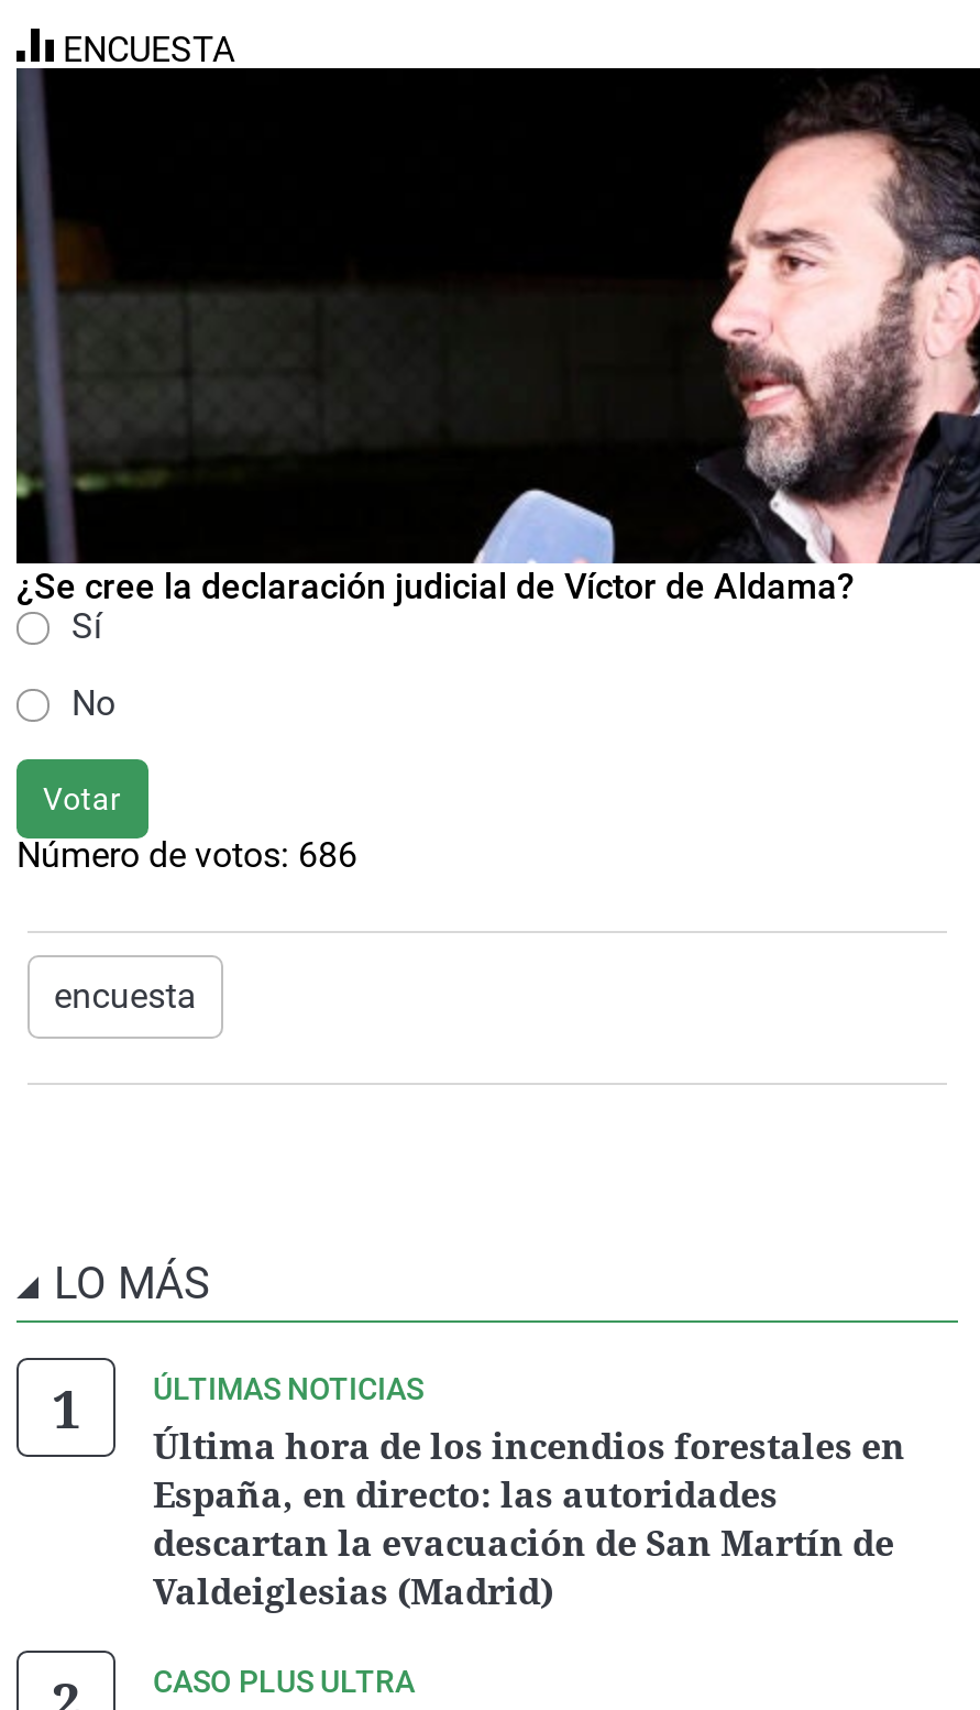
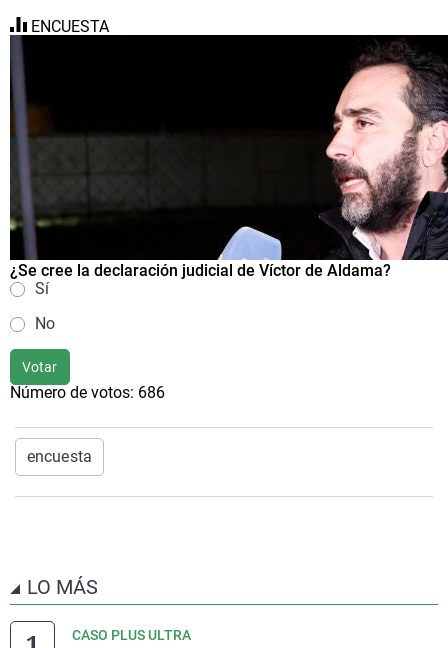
[153,1371,905,1615] ÚLTIMAS NOTICIAS | Última hora de los incendios forestales en | España, en directo: las autoridades | descartan la evacuación de San Martín de | Valdeiglesias (Madrid) -> none

